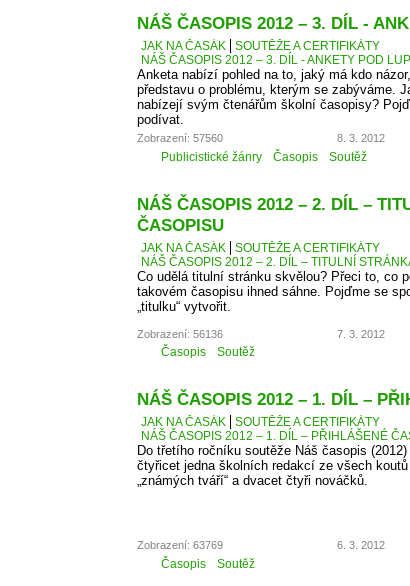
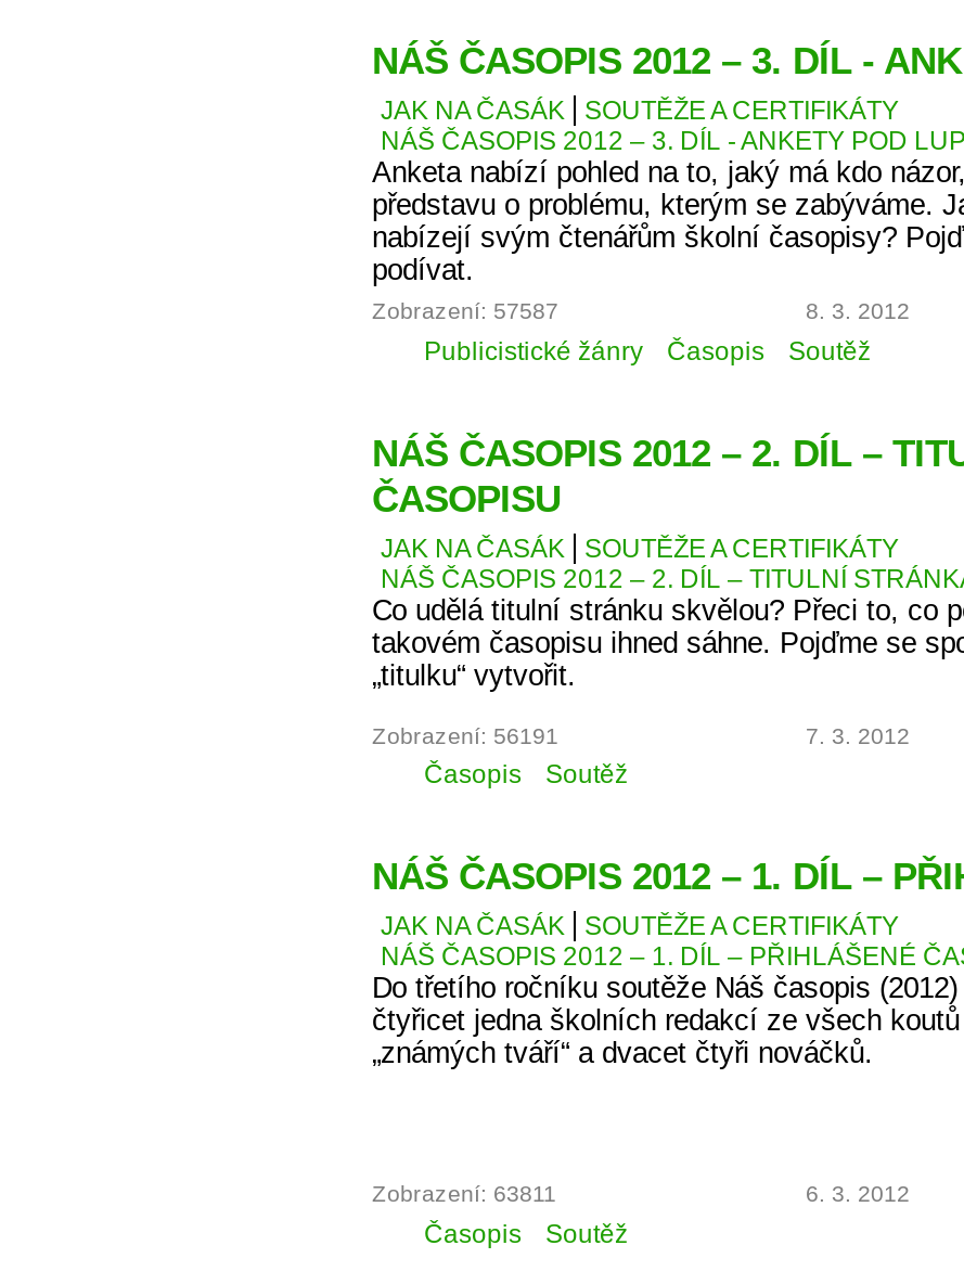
[137,132,223,144] Zobrazení: 57560 -> [372,298,558,324] Zobrazení: 57587
[137,328,223,340] Zobrazení: 56136 -> [372,722,558,748] Zobrazení: 56191
[137,539,223,551] Zobrazení: 63769 -> [372,1181,556,1207] Zobrazení: 63811

